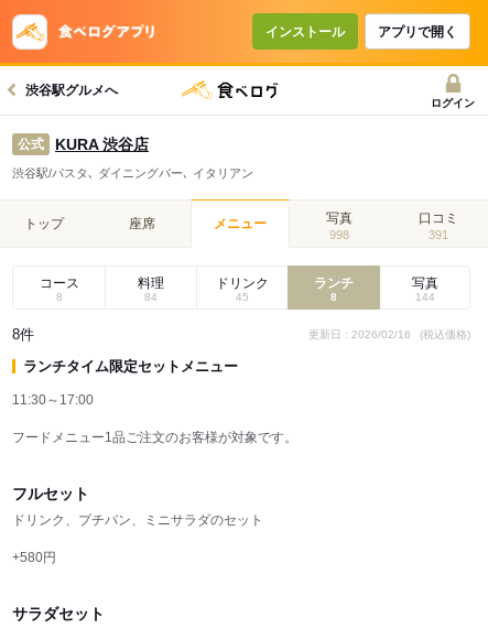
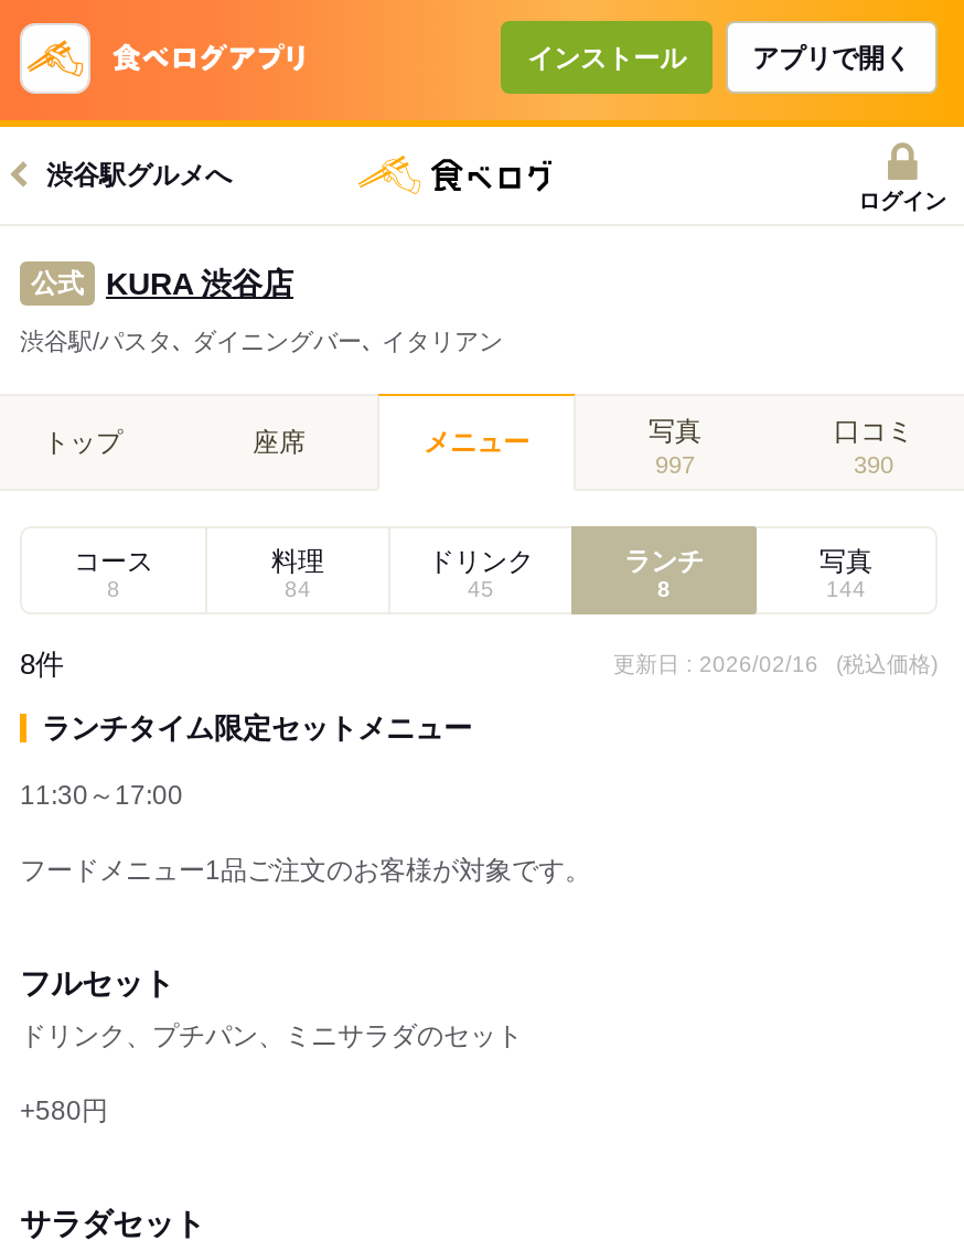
[329,228,349,241] 998 -> [655,451,695,478] 997
[429,228,448,241] 391 -> [854,451,893,478] 390

